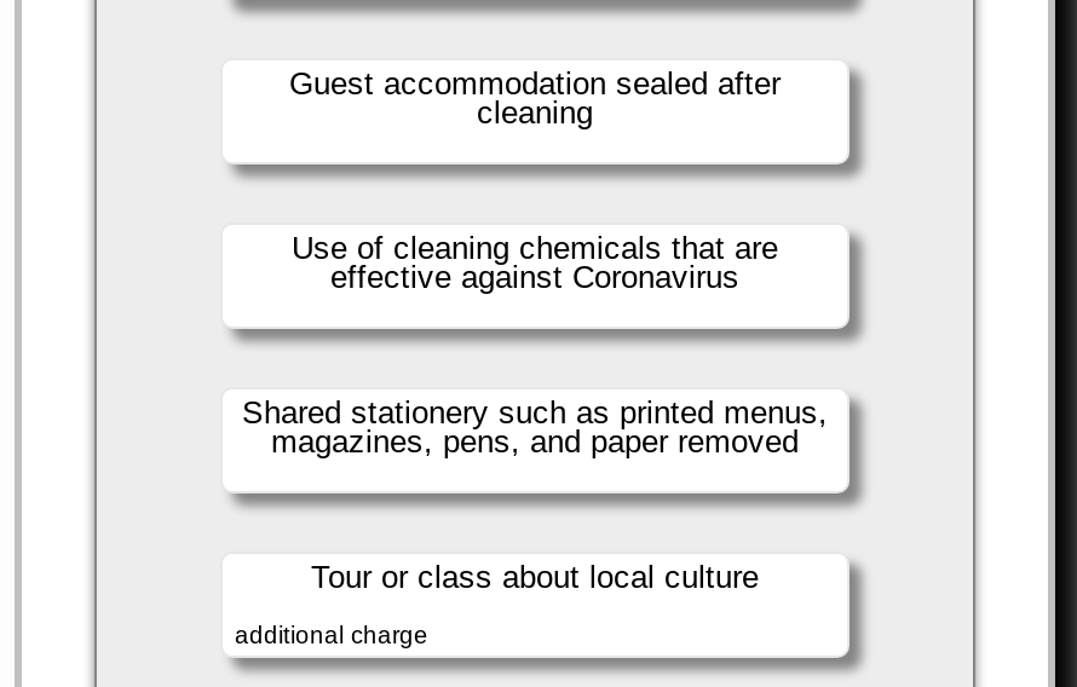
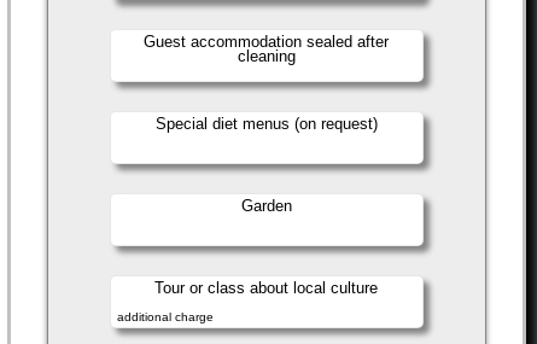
[292,230,778,295] Use of cleaning chemicals that are | effective against Coronavirus -> [156,115,378,133] Special diet menus (on request)
[242,394,828,460] Shared stationery such as printed menus, | magazines, pens, and paper removed -> [241,197,292,215] Garden

